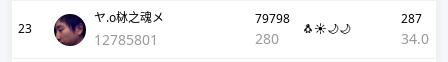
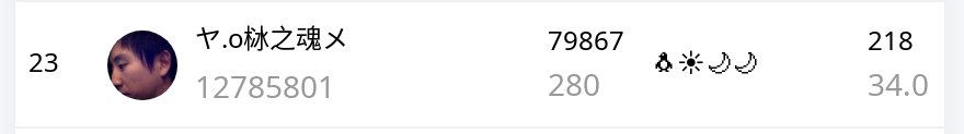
[255,10,290,27] 79798 -> [548,22,624,59] 79867
[401,10,422,27] 287 -> [868,22,914,59] 218

